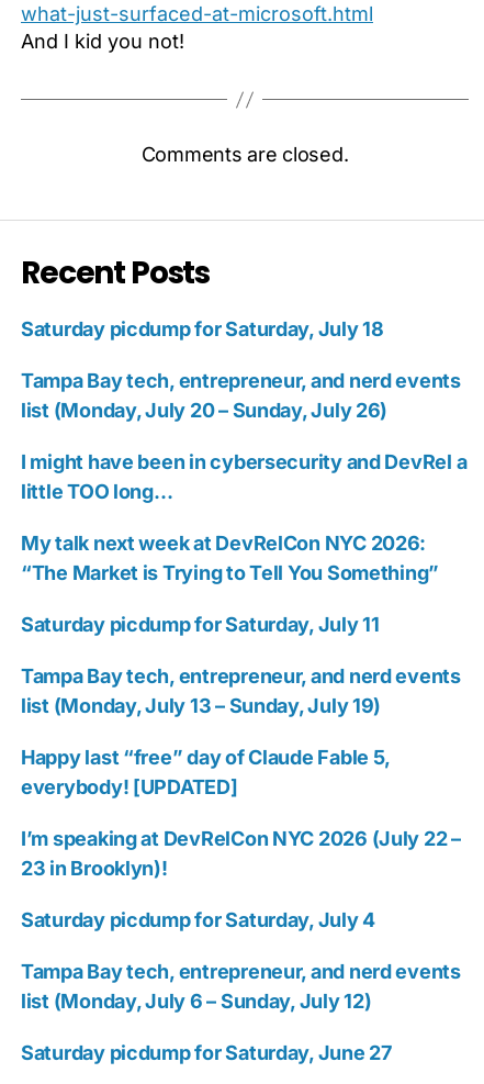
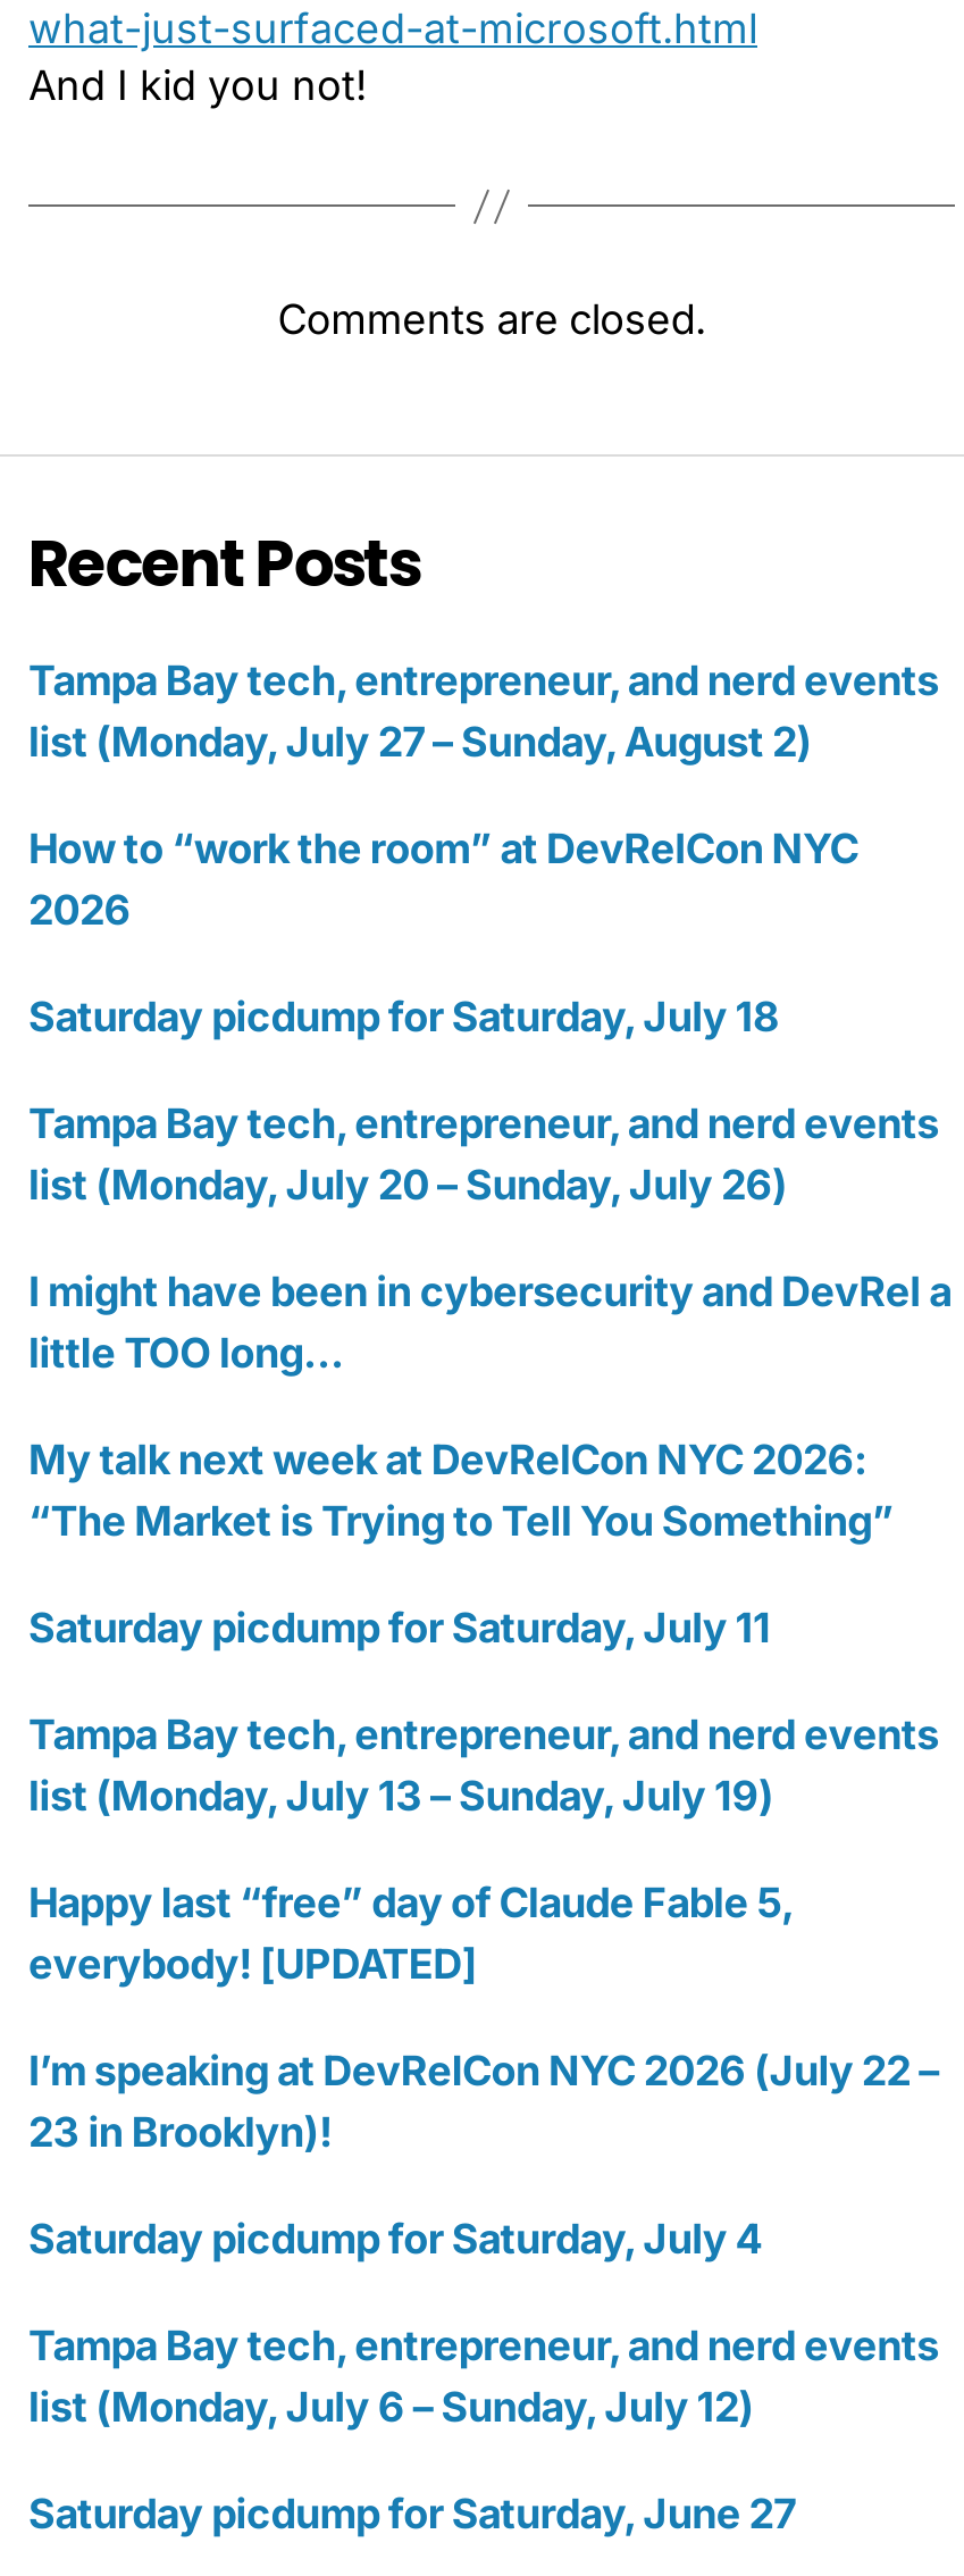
none -> [28,656,939,934] Tampa Bay tech, entrepreneur, and nerd events | list (Monday, July 27 – Sunday, August 2) | How to “work the room” at DevRelCon NYC | 2026

